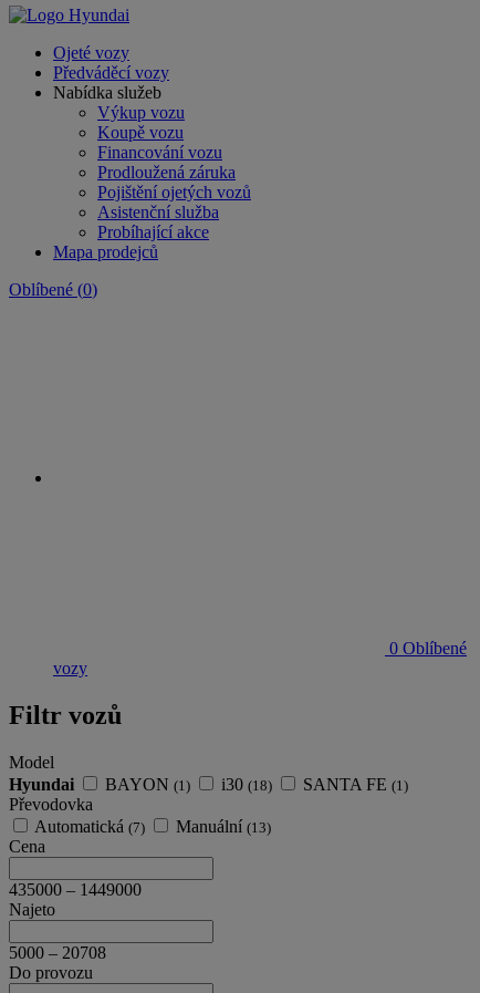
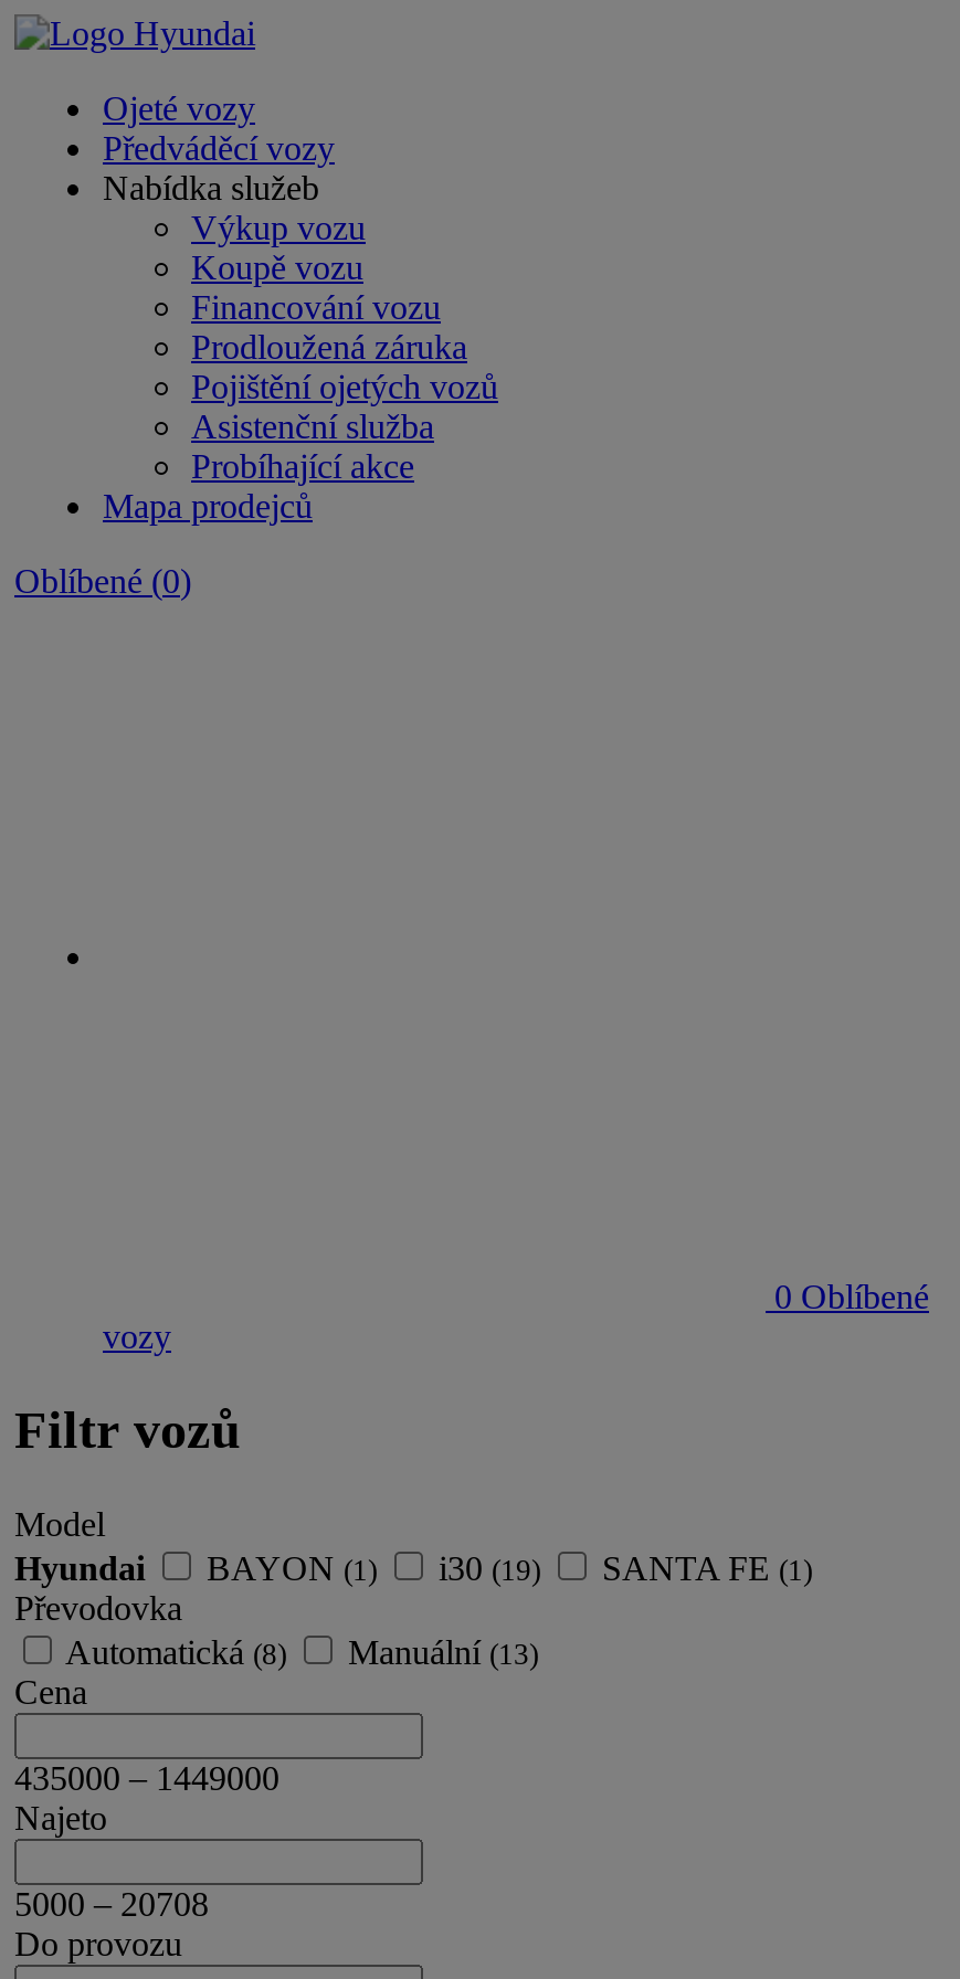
[9,775,408,794] Hyundai BAYON (1) i30 (18) SANTA FE (1) -> [14,1549,812,1587] Hyundai BAYON (1) i30 (19) SANTA FE (1)
[34,817,271,836] Automatická (7) Manuální (13) -> [65,1633,538,1670] Automatická (8) Manuální (13)

